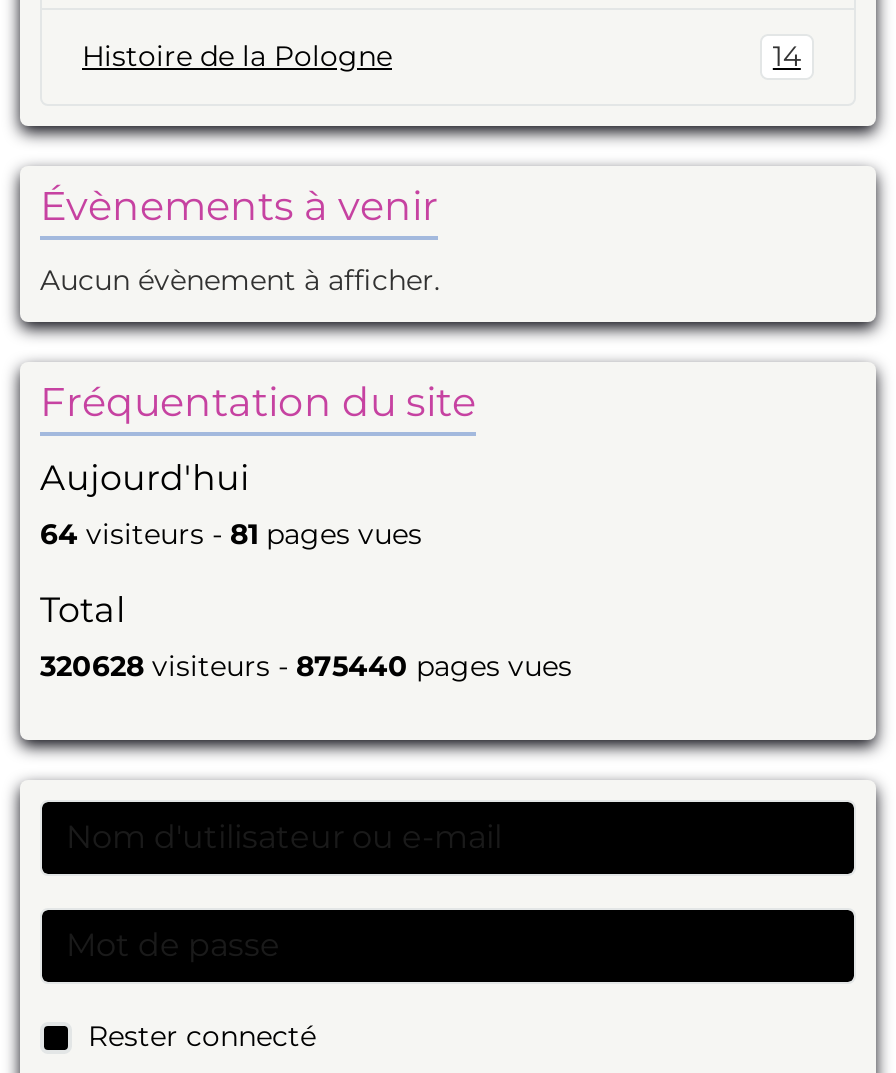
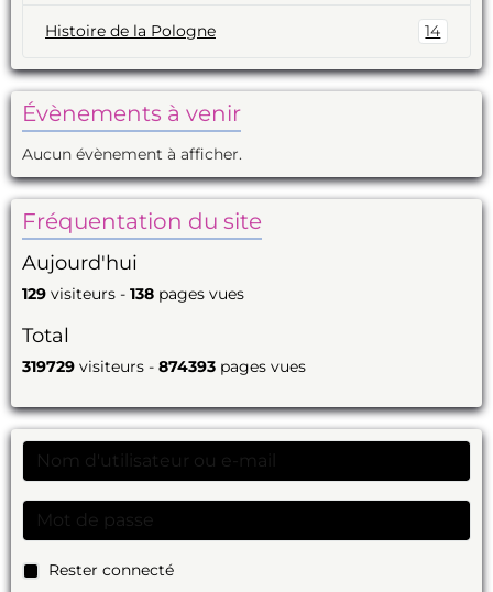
[40,516,422,552] 64 visiteurs - 81 pages vues -> [22,284,244,303] 129 visiteurs - 138 pages vues
[40,648,572,684] 320628 visiteurs - 875440 pages vues -> [22,356,306,376] 319729 visiteurs - 874393 pages vues

